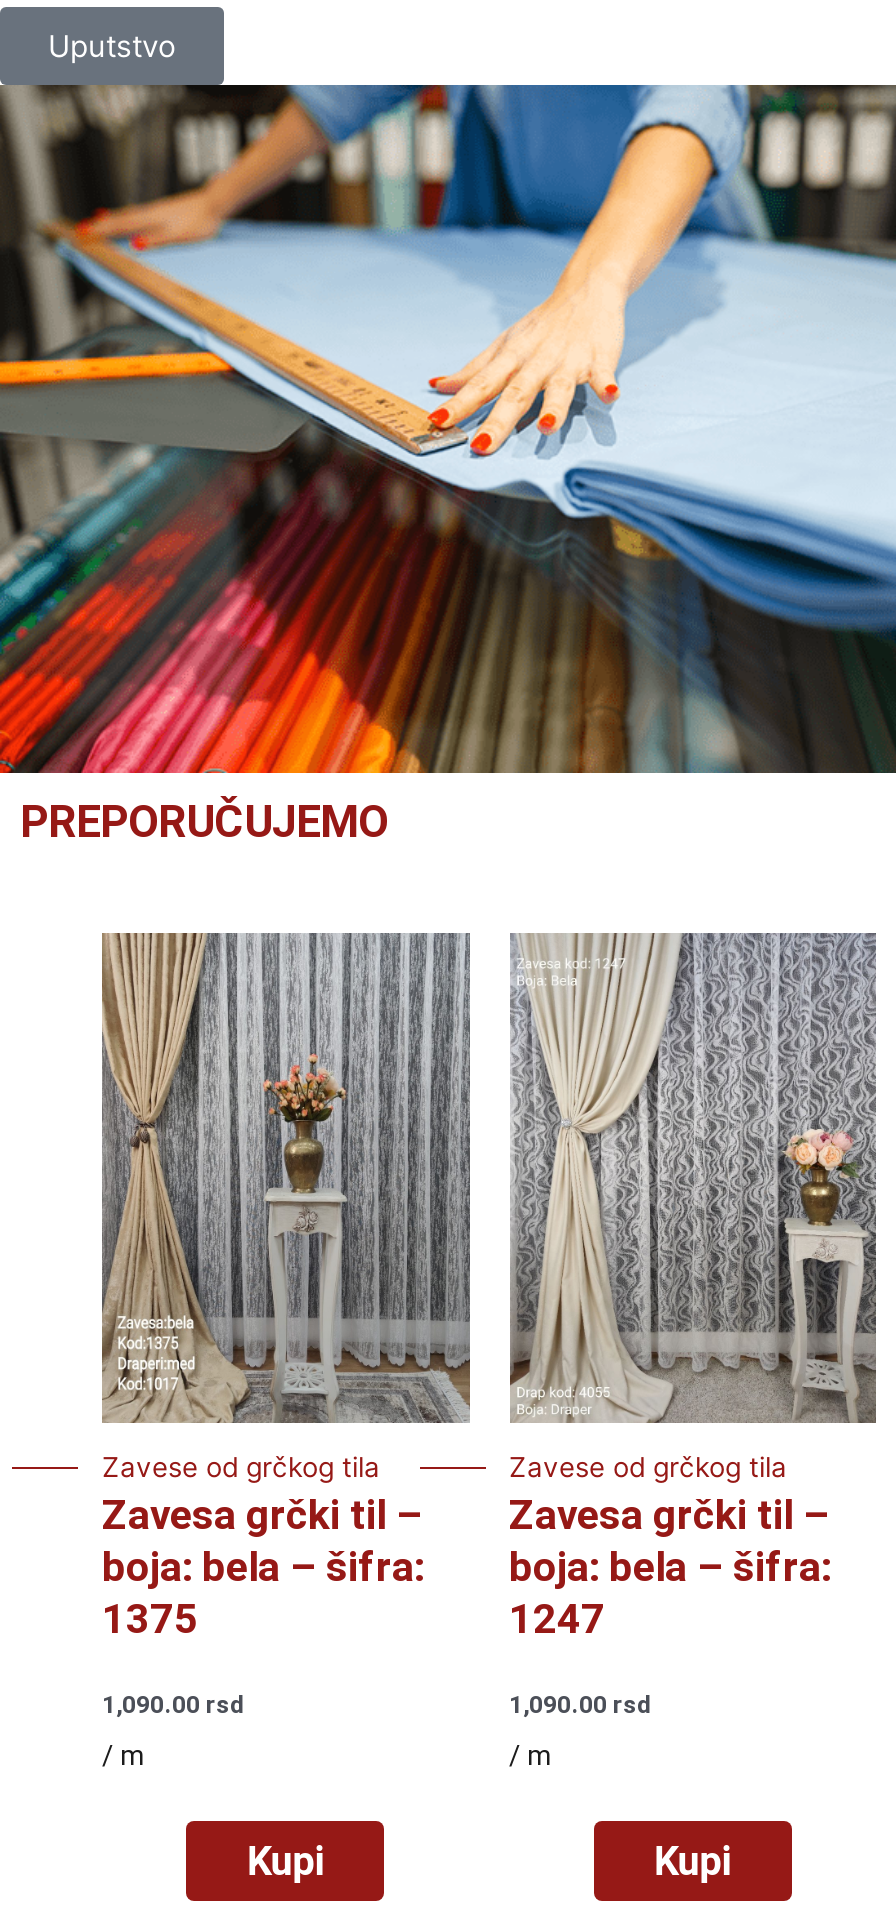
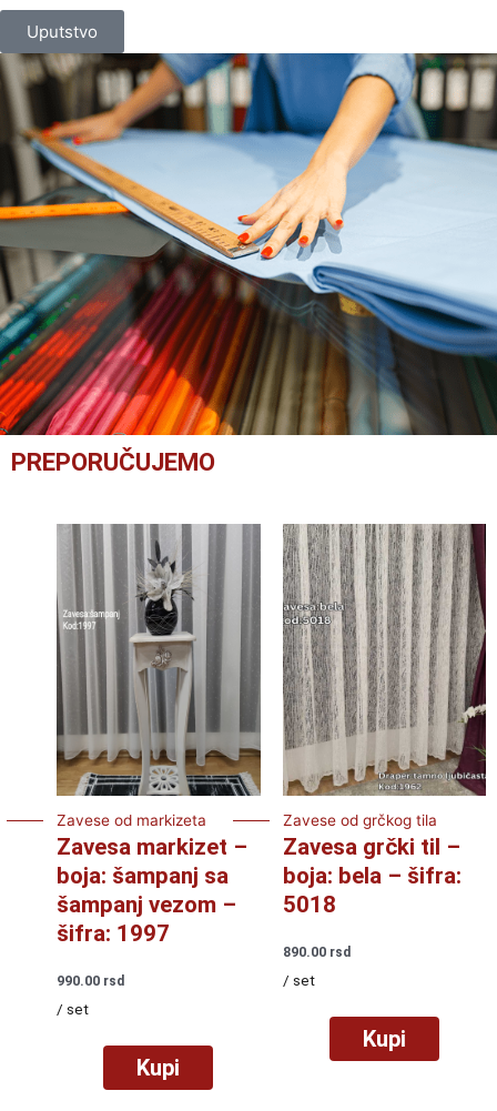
[102,933,470,1642] [image] | Zavese od grčkog tila | Zavesa grčki til – | boja: bela – šifra: | 1375 -> [57,524,261,946] [image] | Zavese od markizeta | Zavesa markizet – | boja: šampanj sa | šampanj vezom – | šifra: 1997
[510,933,876,1423] [image] -> [283,524,486,796] [image]
[509,1594,605,1642] 1247 -> [282,891,336,918] 5018
[102,1690,244,1718] 1,090.00 rsd -> [57,973,124,989] 990.00 rsd
[509,1690,651,1718] 1,090.00 rsd -> [282,944,350,960] 890.00 rsd
[102,1739,142,1771] / m -> [57,1000,89,1018] / set
[509,1739,549,1771] / m -> [282,971,315,989] / set

